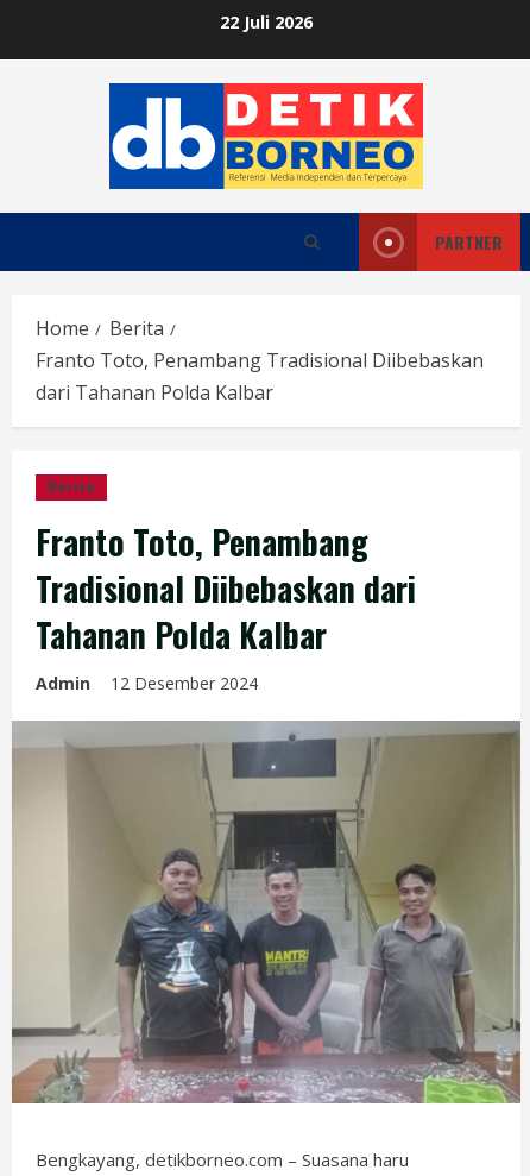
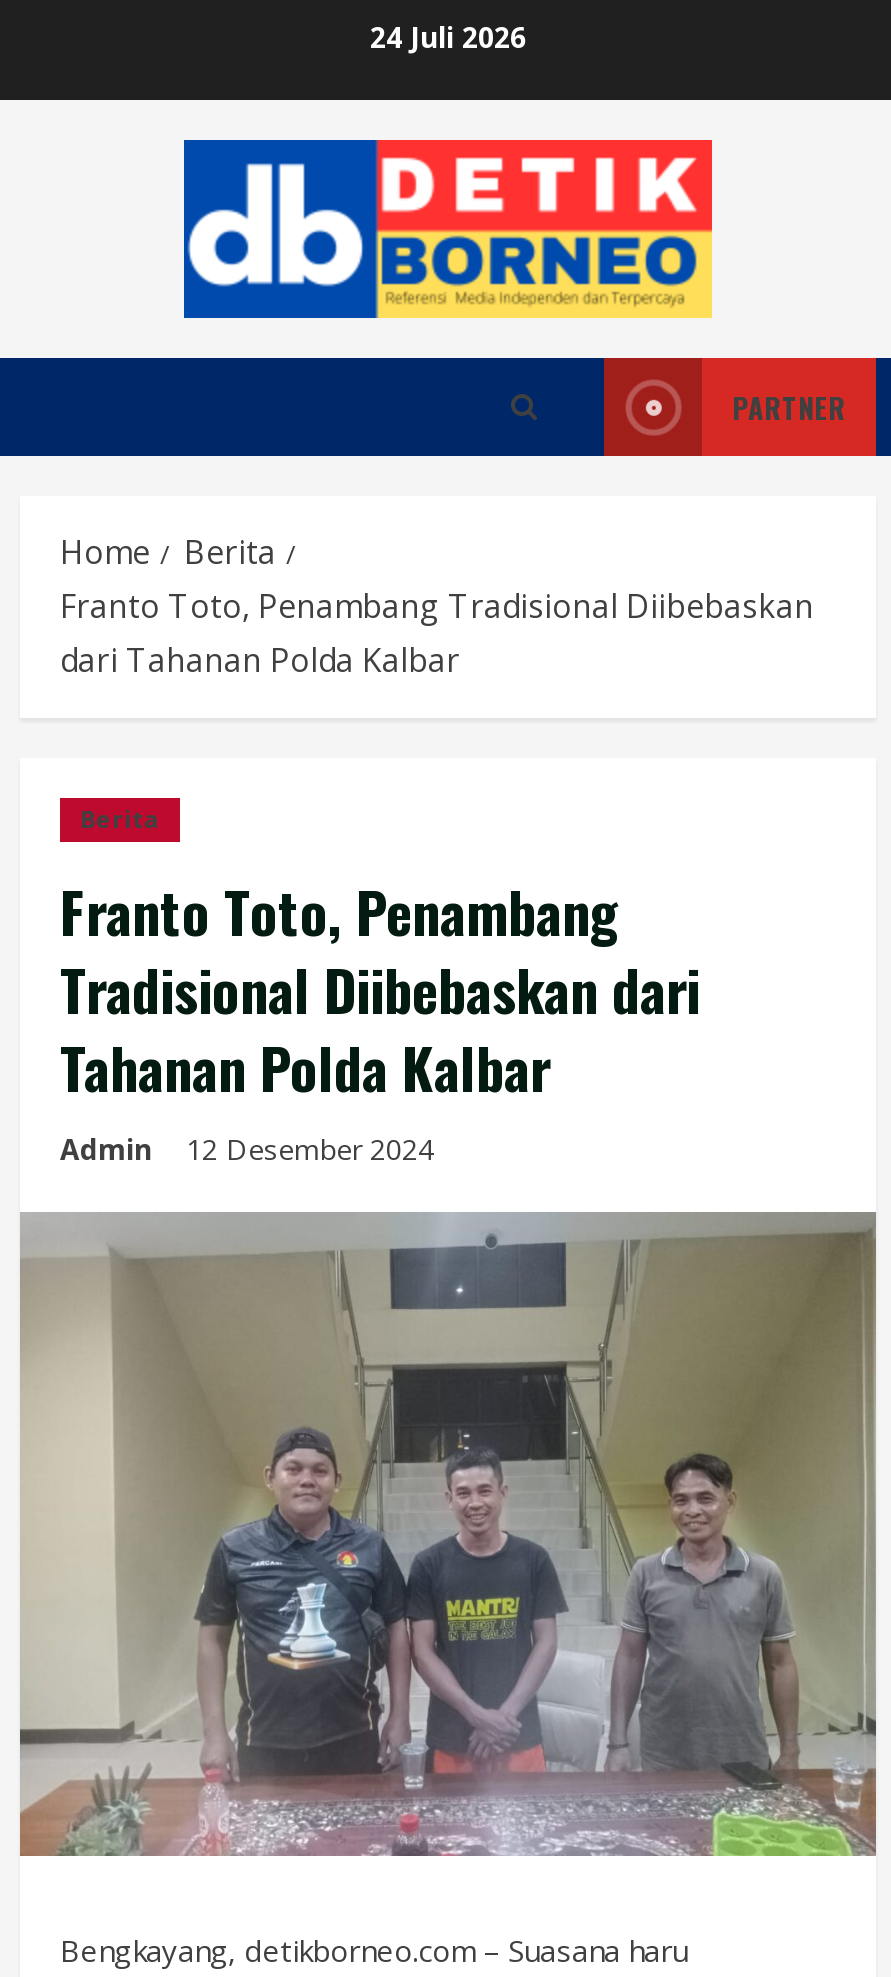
[220,10,313,33] 22 Juli 2026 -> [370,17,526,55] 24 Juli 2026

